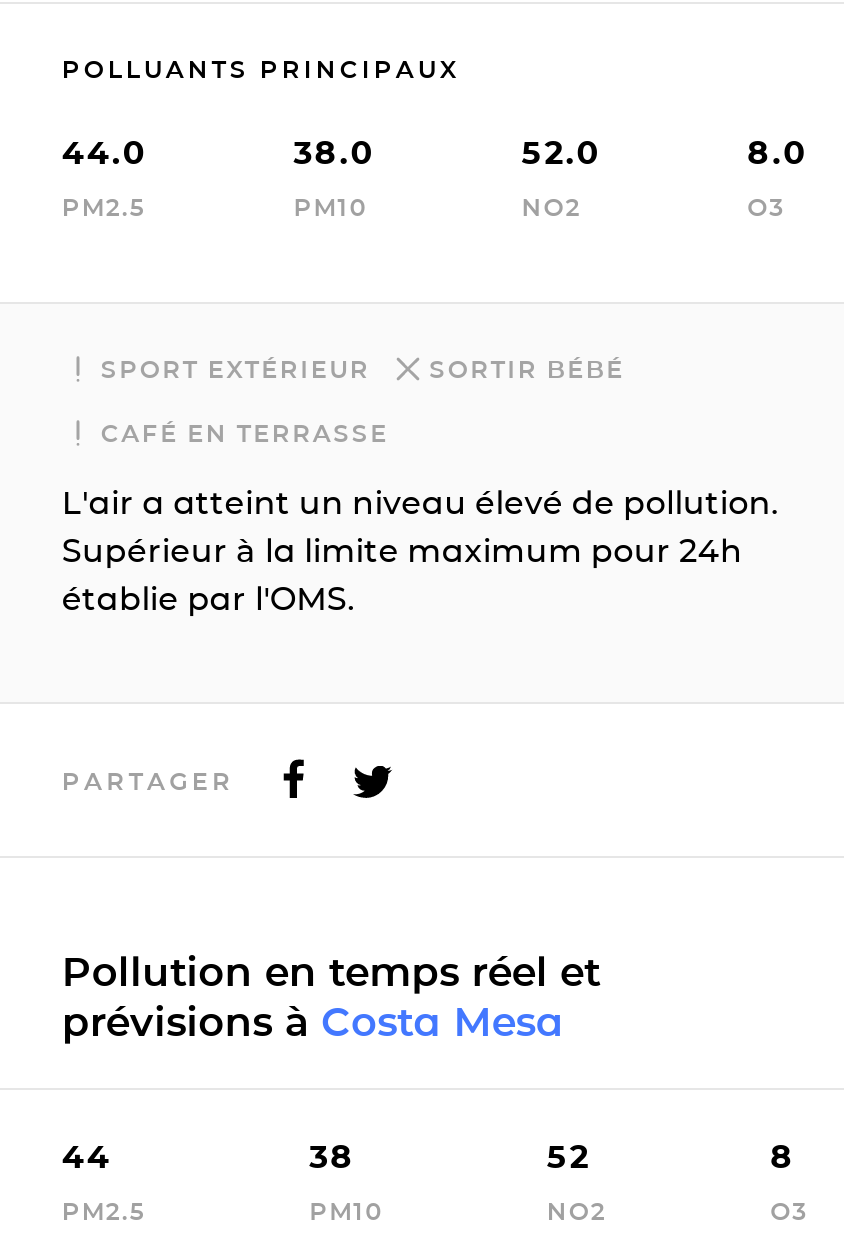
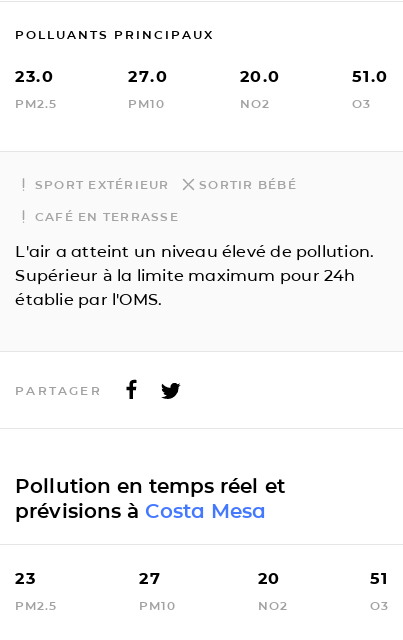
[62,134,148,172] 44.0 -> [15,67,54,86] 23.0
[294,134,376,172] 38.0 -> [128,67,168,86] 27.0
[521,134,601,172] 52.0 -> [239,67,280,86] 20.0
[747,134,808,172] 8.0 -> [352,67,389,86] 51.0
[62,1138,112,1176] 44 -> [15,569,36,588] 23
[309,1138,355,1176] 38 -> [139,569,161,588] 27
[547,1138,591,1176] 52 -> [258,569,281,588] 20
[770,1138,795,1176] 8 -> [370,569,389,588] 51

